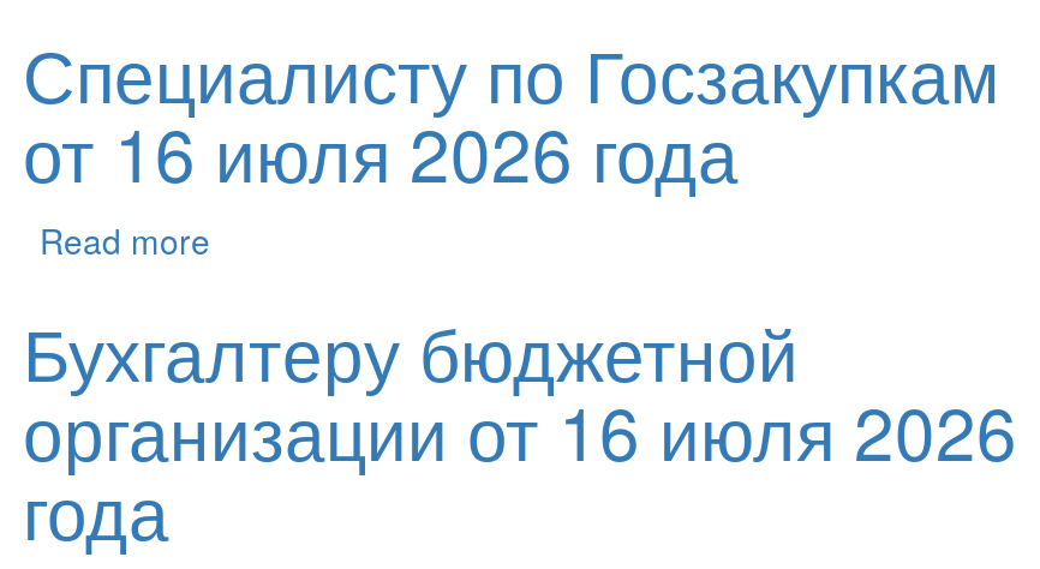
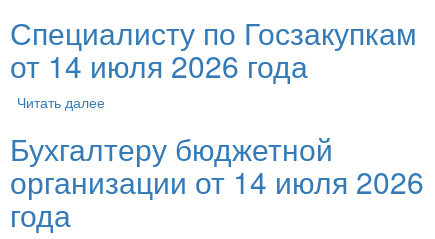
[23,101,739,264] от 16 июля 2026 года | Read more -> [10,44,308,112] от 14 июля 2026 года | Читать далее
[23,379,1017,483] организации от 16 июля 2026 -> [10,160,424,203] организации от 14 июля 2026

